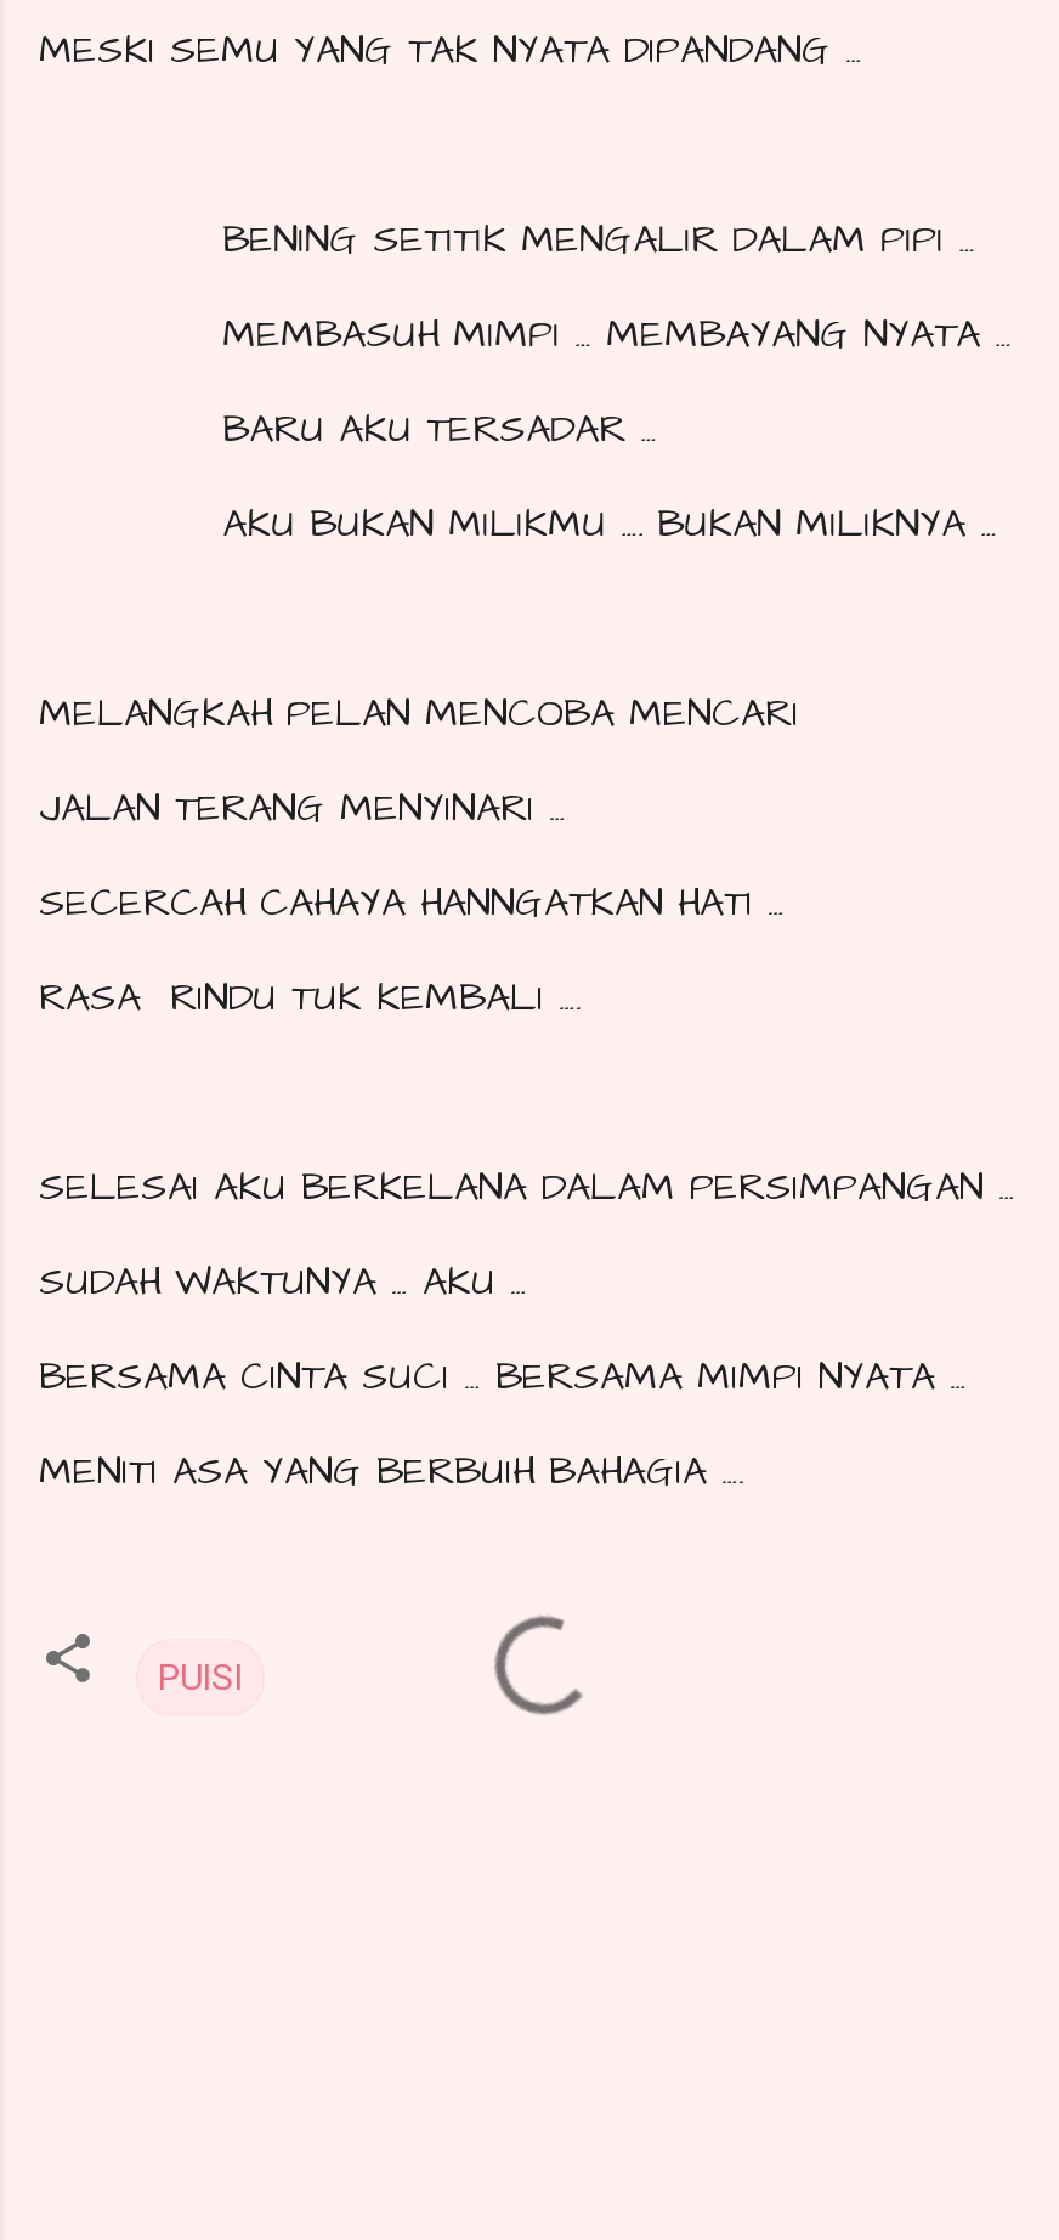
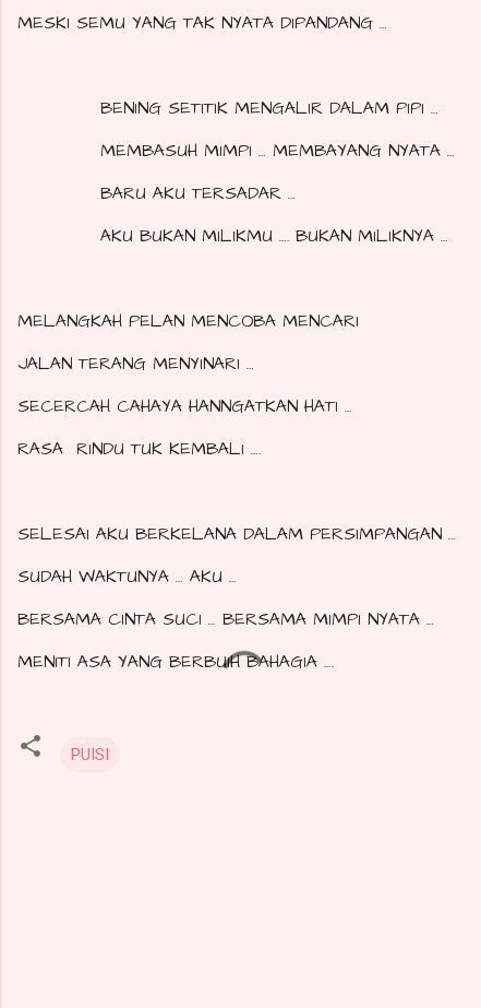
[493,1614,585,1716] [image] -> none

